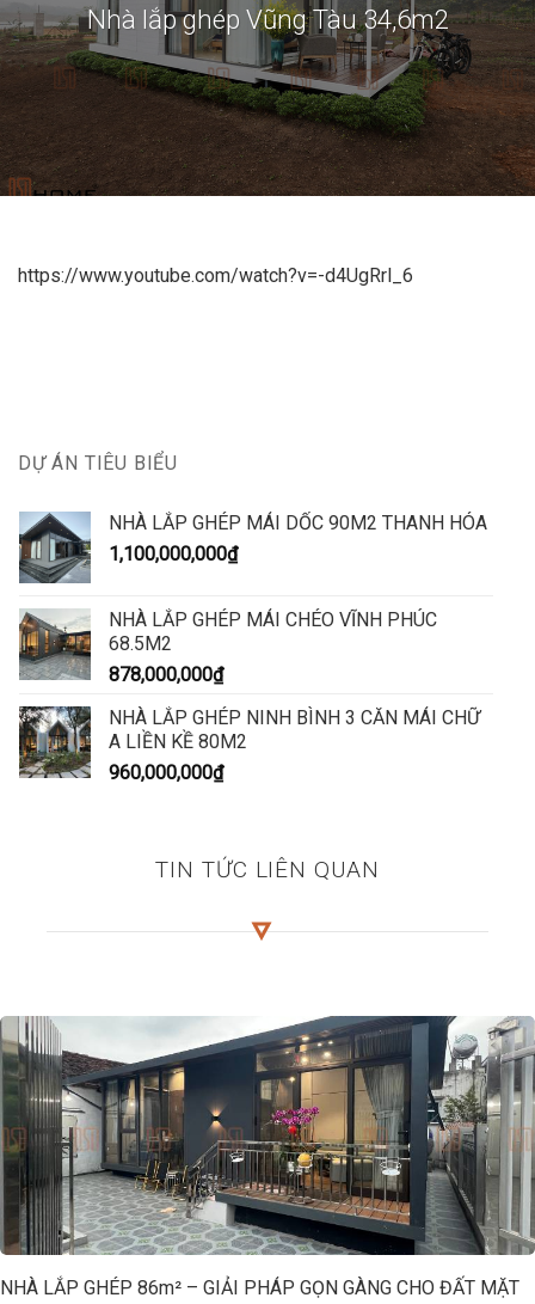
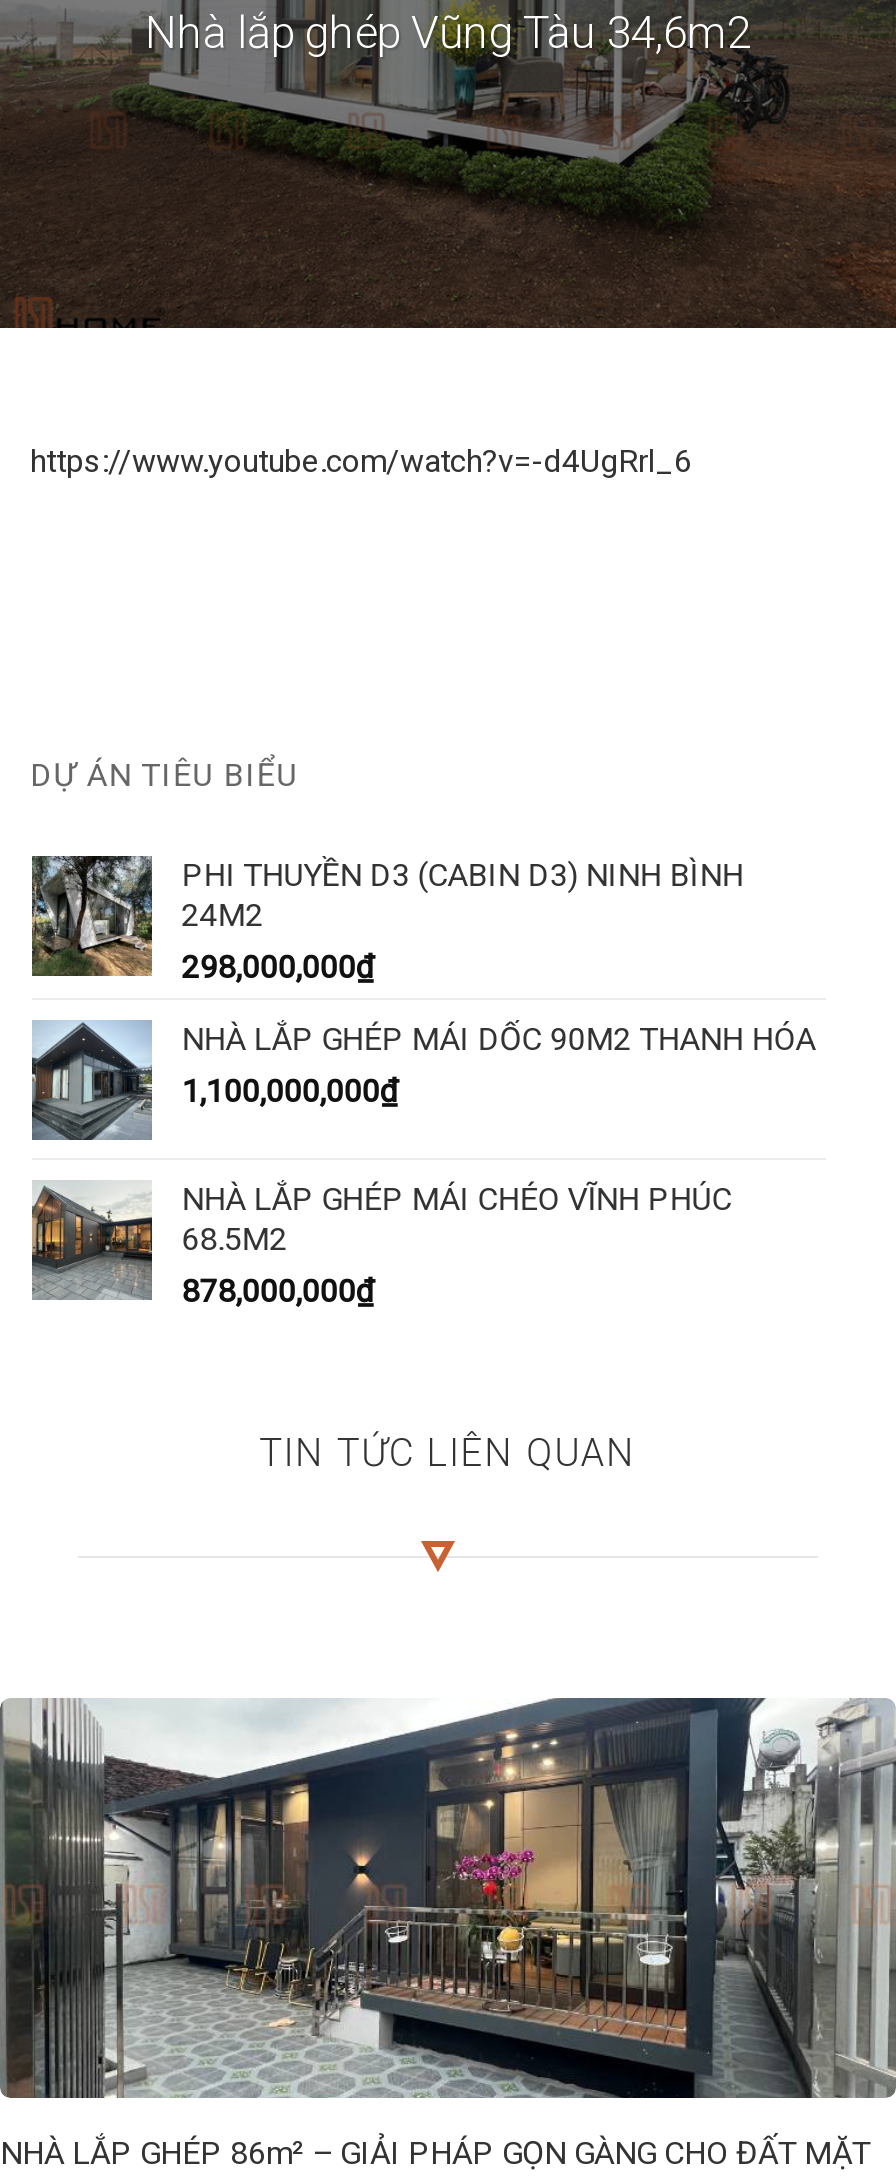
none -> [30,854,744,985] [image] | PHI THUYỀN D3 (CABIN D3) NINH BÌNH | 24M2 | 298,000,000₫
moved [17,510,487,686] -> [28,1018,816,1309]: [image] | NHÀ LẮP GHÉP MÁI DỐC 90M2 THANH HÓA | 1,100,000,000₫ | NHÀ LẮP GHÉP MÁI CHÉO VĨNH PHÚC | 68.5M2 | 878,000,000₫
[18,705,480,784] [image] | NHÀ LẮP GHÉP NINH BÌNH 3 CĂN MÁI CHỮ | A LIỀN KỀ 80M2 | 960,000,000₫ -> none

